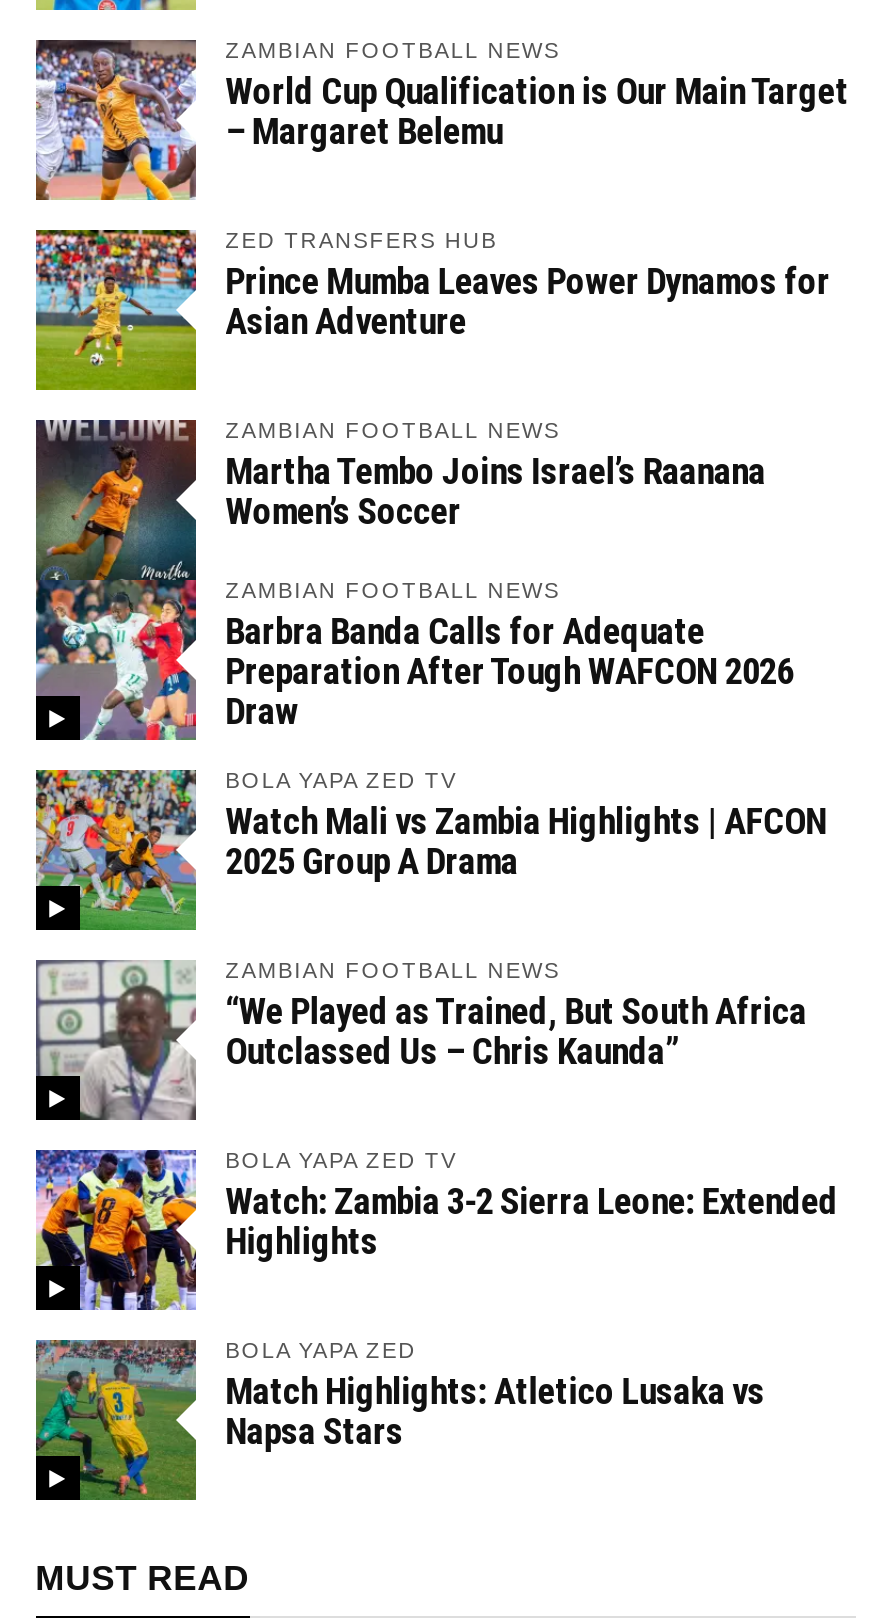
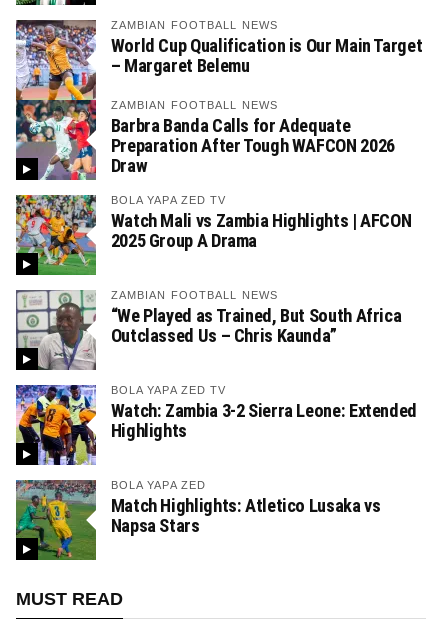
[36,198,830,533] [image] | ZED TRANSFERS HUB | Prince Mumba Leaves Power Dynamos for | Asian Adventure | ZAMBIAN FOOTBALL NEWS | Martha Tembo Joins Israel’s Raanana | Women’s Soccer -> none
[34,420,198,582] [image] -> none

